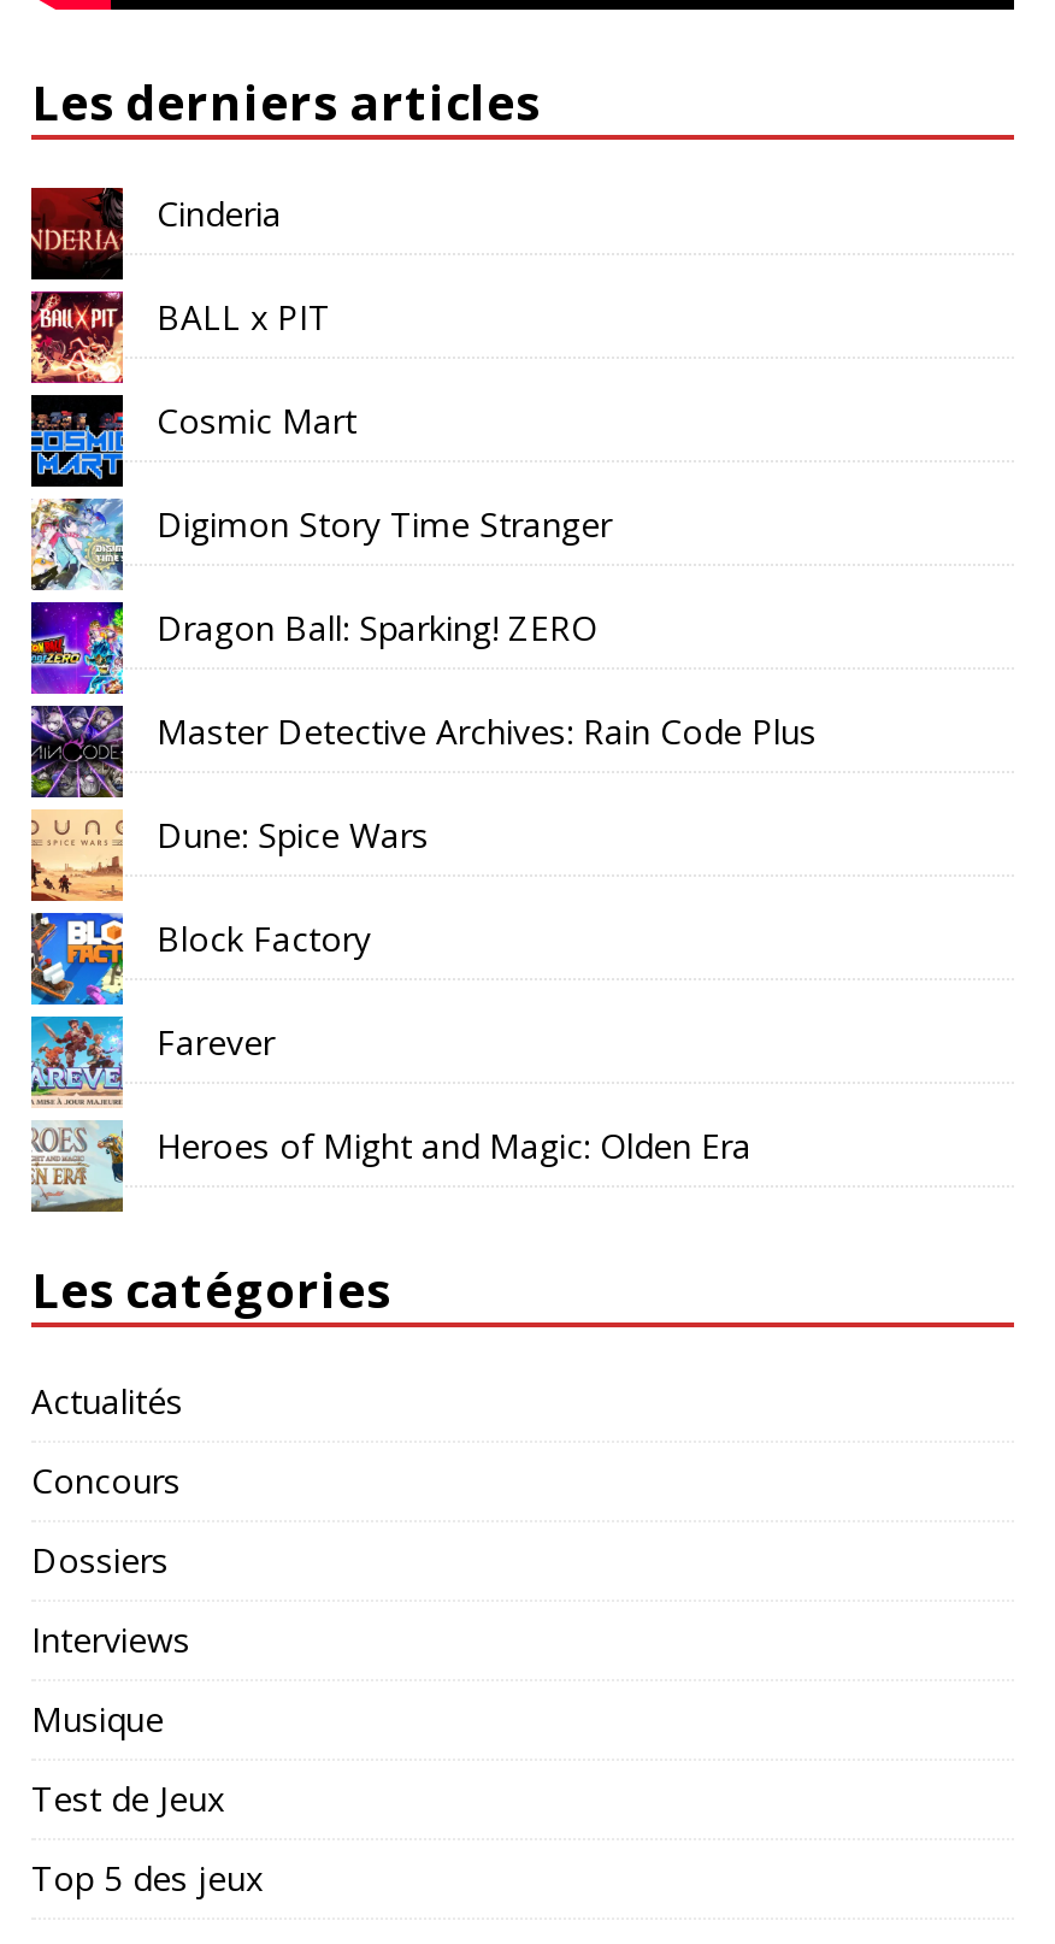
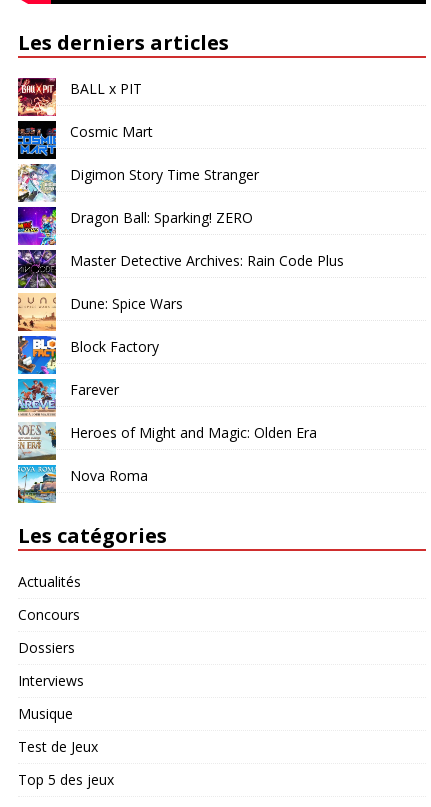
[29,185,282,282] [image] | Cinderia -> none
moved [157,294,817,1169] -> [70,79,344,442]: BALL x PIT | Cosmic Mart | Digimon Story Time Stranger | ... | Farever | Heroes of Might and Magic: Olden Era
none -> [17,464,148,504] [image] | Nova Roma

